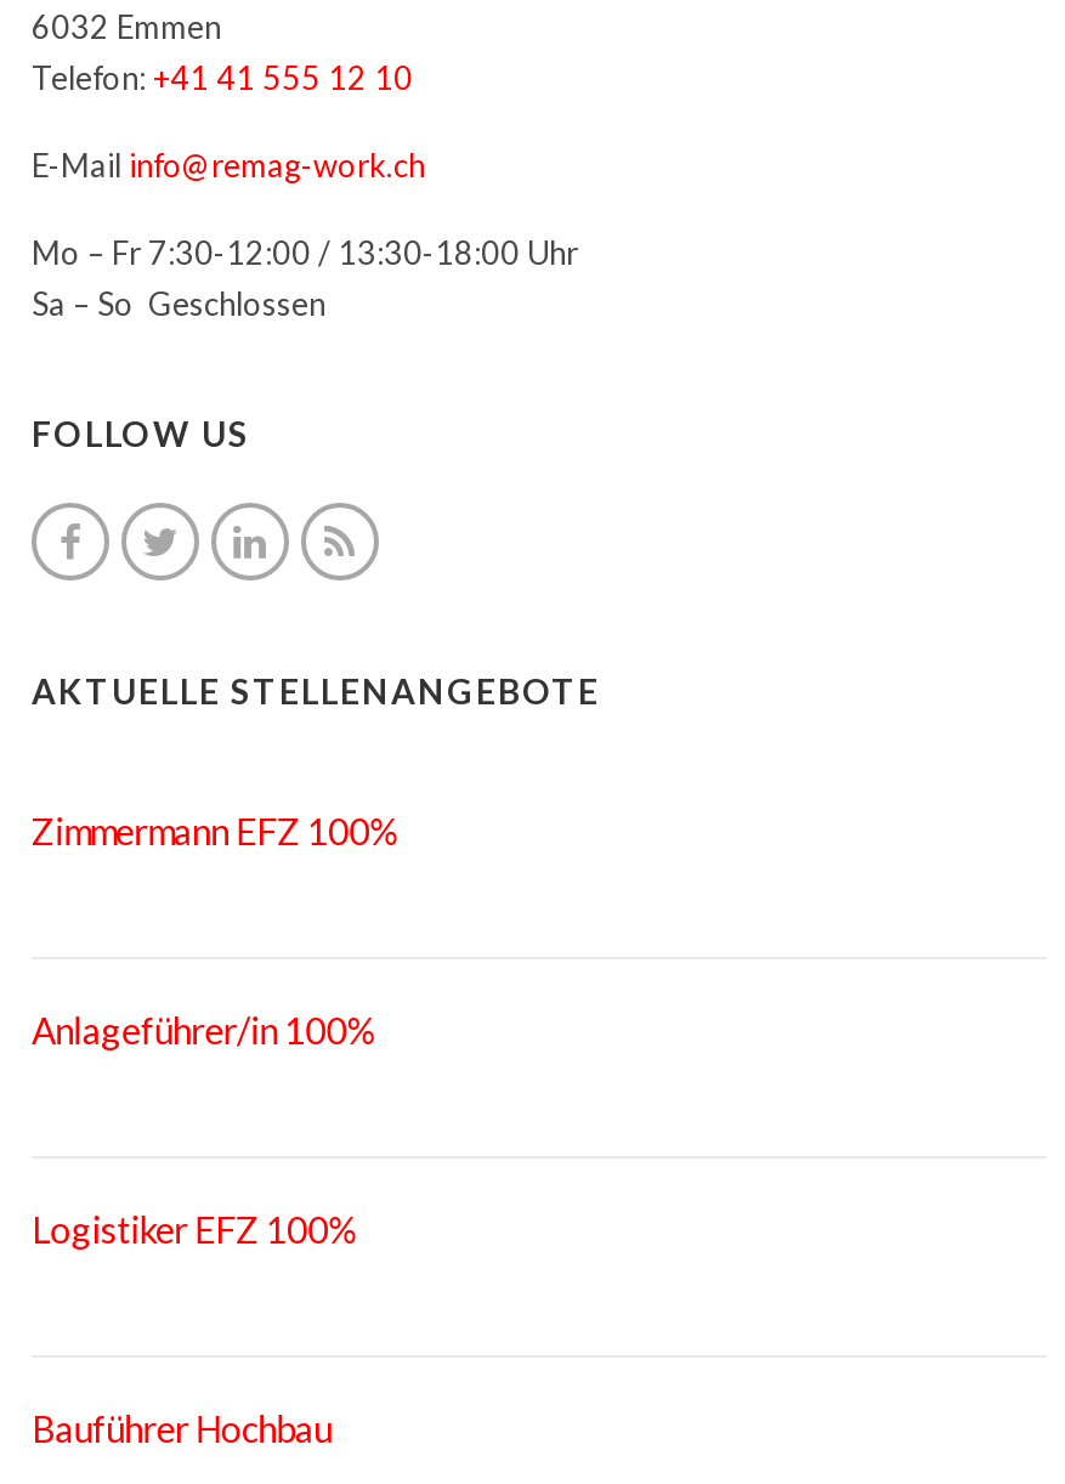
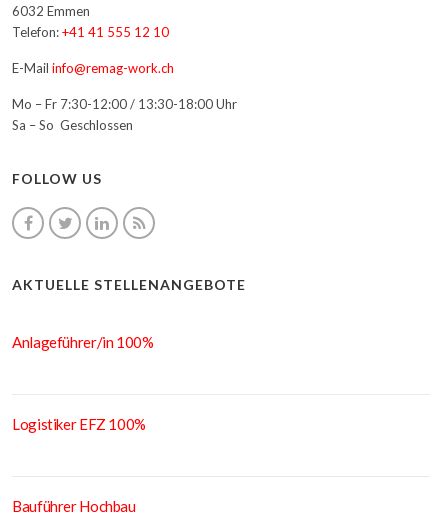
[32,808,398,852] Zimmermann EFZ 100% -> none

